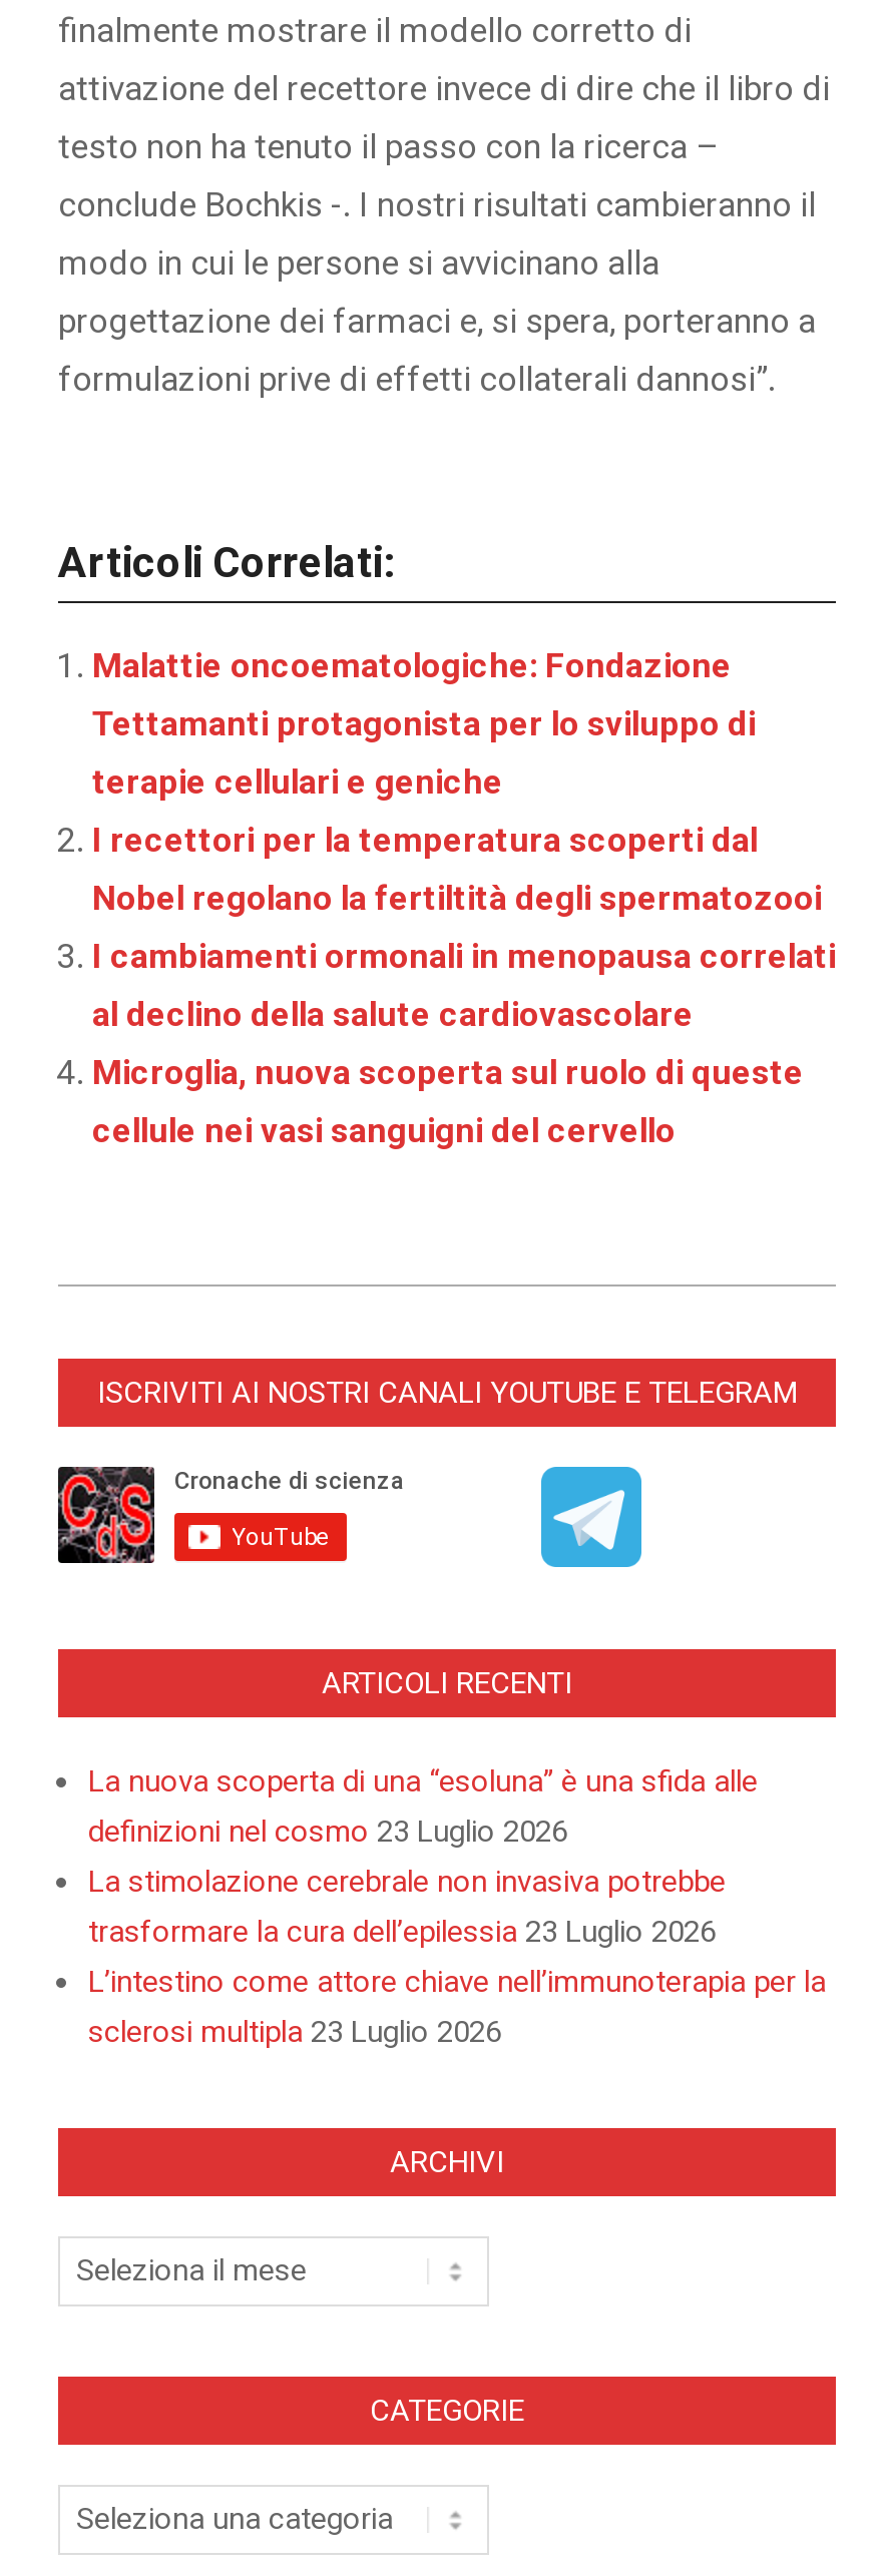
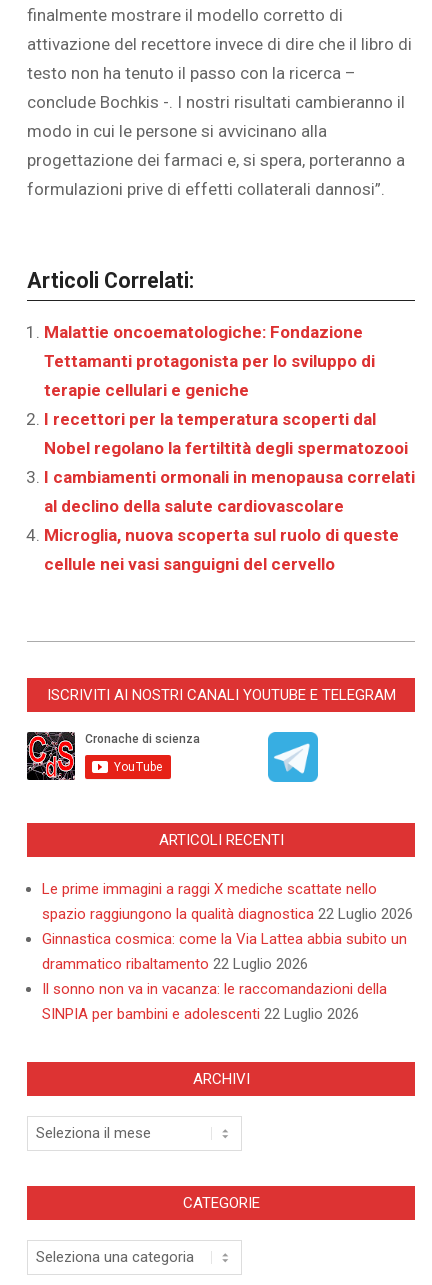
[88,1764,826,2051] La nuova scoperta di una “esoluna” è una sfida alle | definizioni nel cosmo 23 Luglio 2026 | La stimolazione cerebrale non invasiva potrebbe | trasformare la cura dell’epilessia 23 Luglio 2026 | L’intestino come attore chiave nell’immunoterapia per la | sclerosi multipla 23 Luglio 2026 -> [42,880,413,1023] Le prime immagini a raggi X mediche scattate nello | spazio raggiungono la qualità diagnostica 22 Luglio 2026 | Ginnastica cosmica: come la Via Lattea abbia subito un | drammatico ribaltamento 22 Luglio 2026 | Il sonno non va in vacanza: le raccomandazioni della | SINPIA per bambini e adolescenti 22 Luglio 2026

